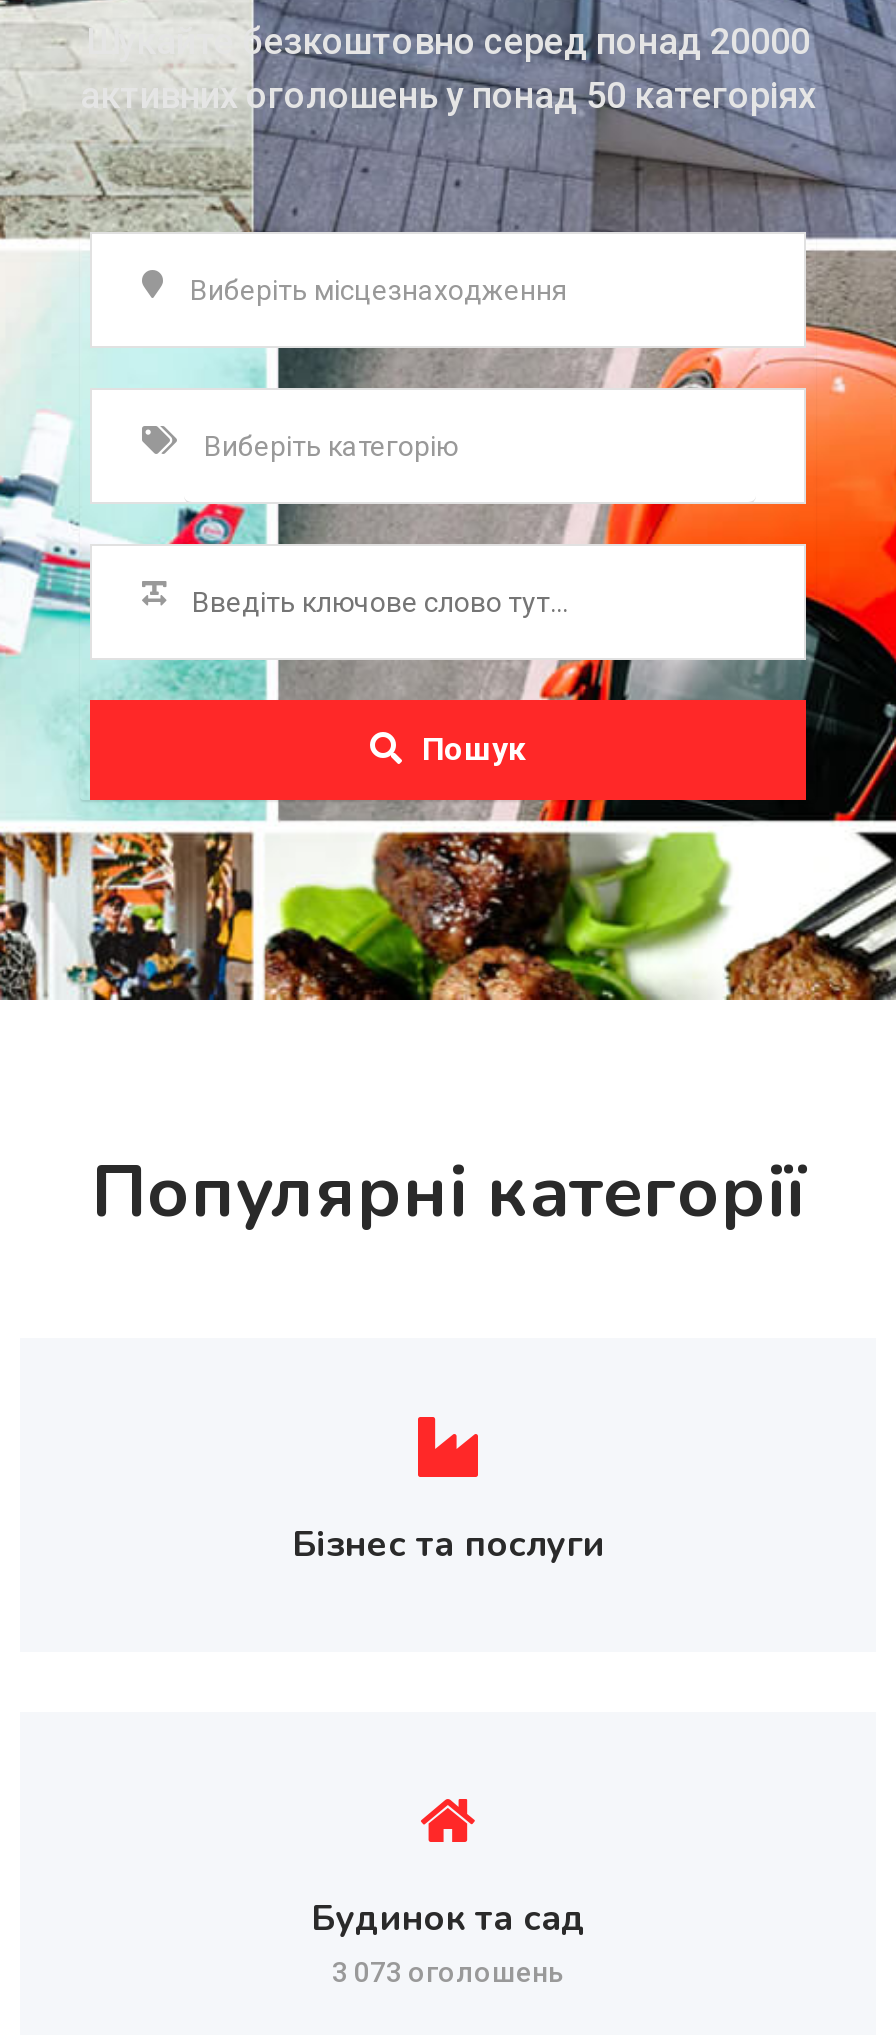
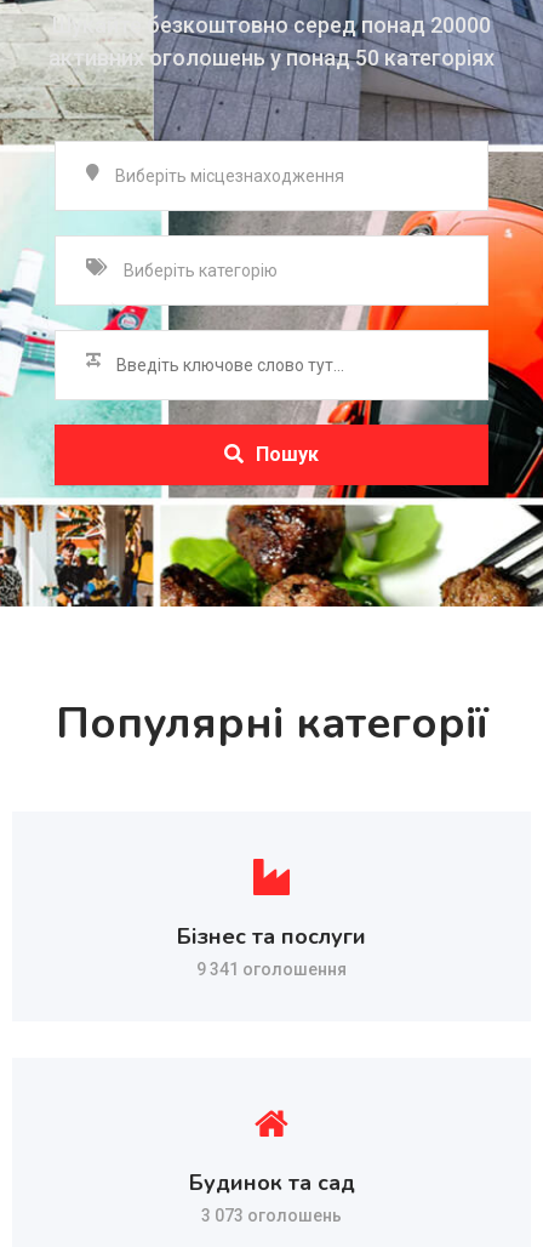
none -> [196,960,347,979] 9 341 оголошення

